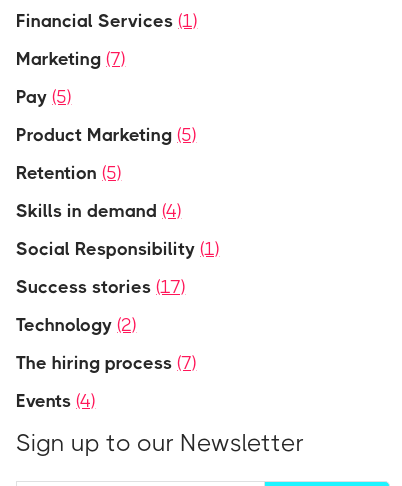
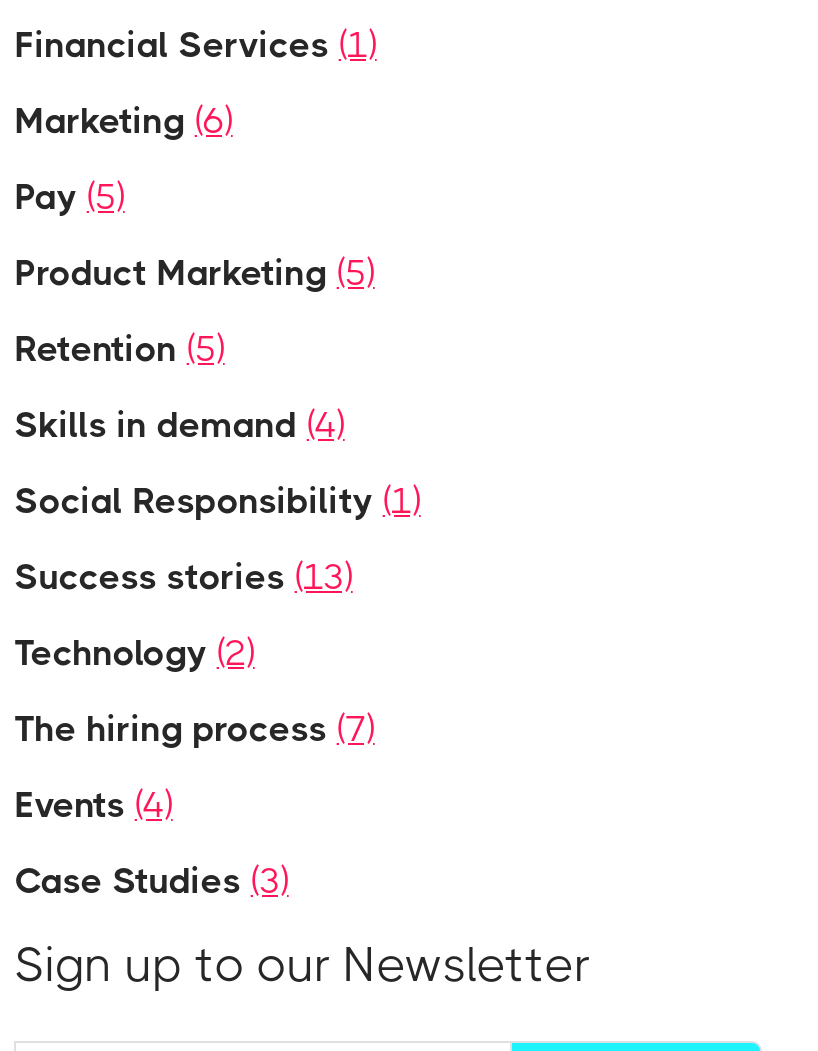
[16,49,125,69] Marketing (7) -> [15,101,233,141] Marketing (6)
[16,277,185,297] Success stories (17) -> [15,557,353,597] Success stories (13)
none -> [15,861,289,901] Case Studies (3)

